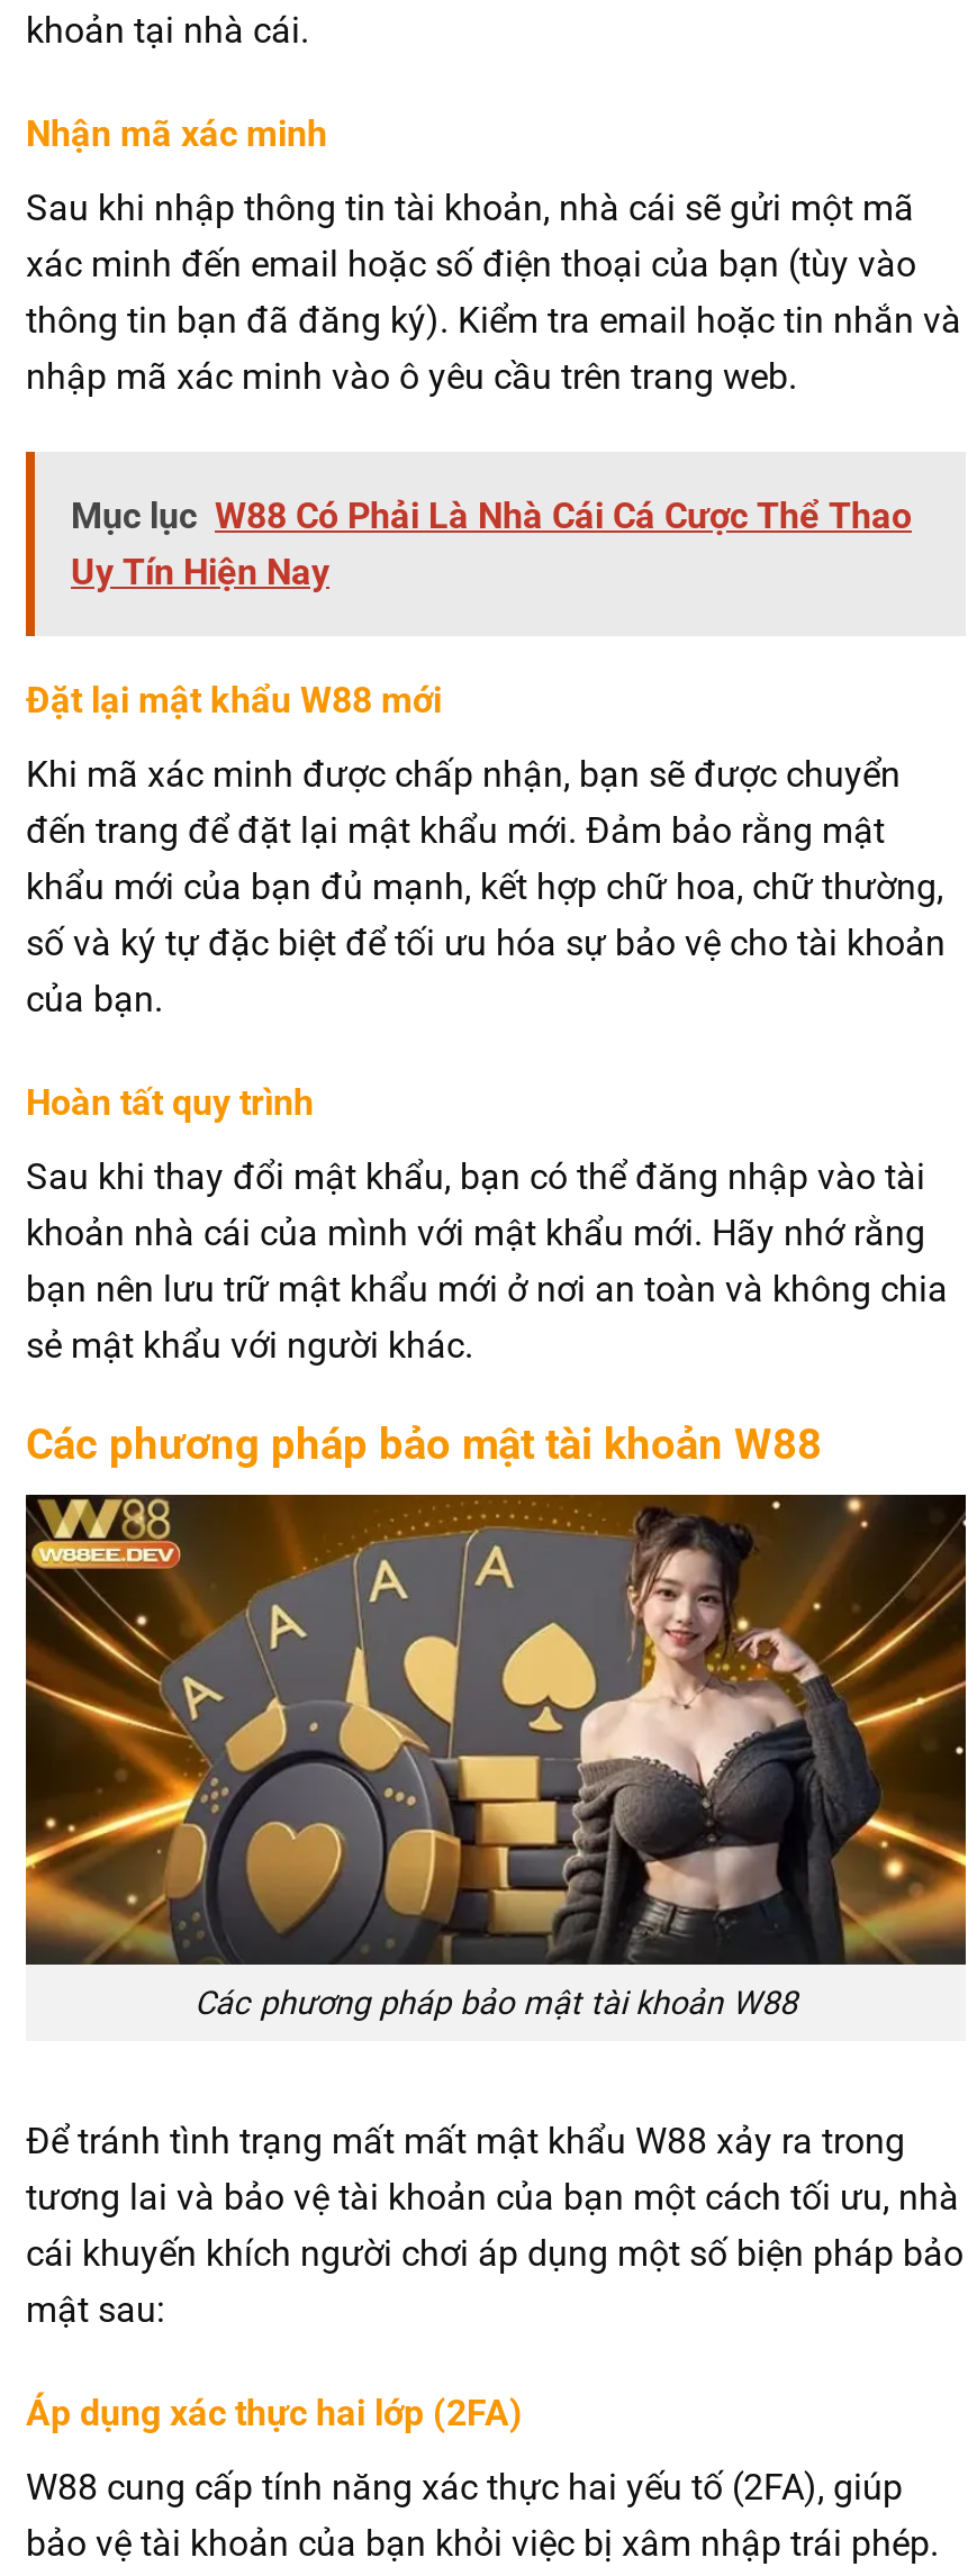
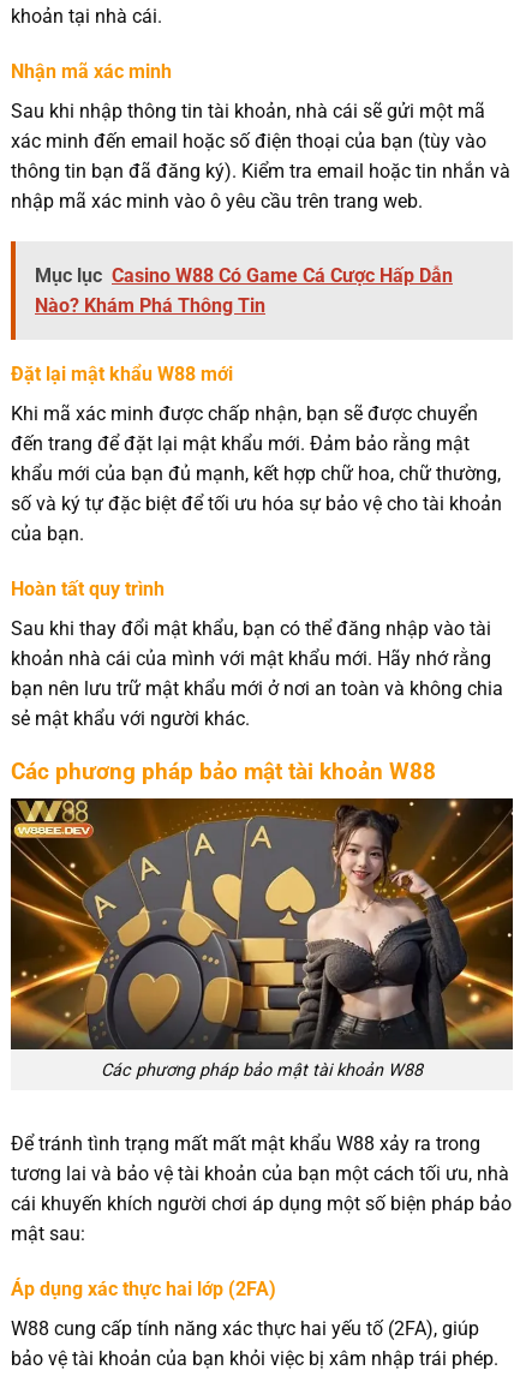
[71,494,912,593] Mục lục W88 Có Phải Là Nhà Cái Cá Cược Thể Thao | Uy Tín Hiện Nay -> [35,264,453,317] Mục lục Casino W88 Có Game Cá Cược Hấp Dẫn | Nào? Khám Phá Thông Tin

